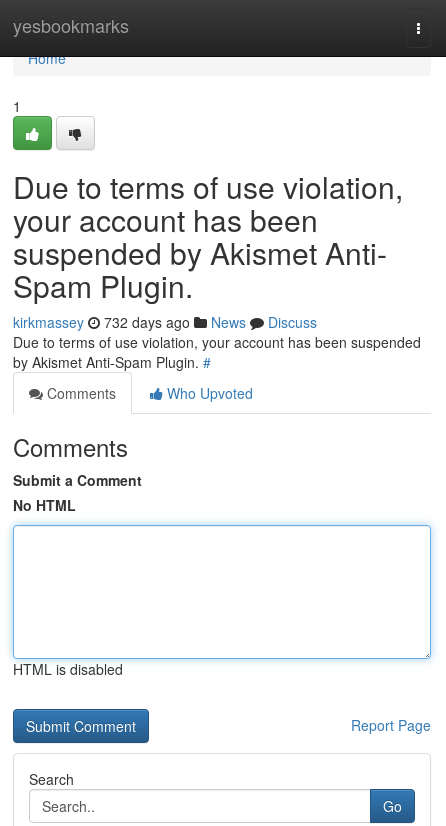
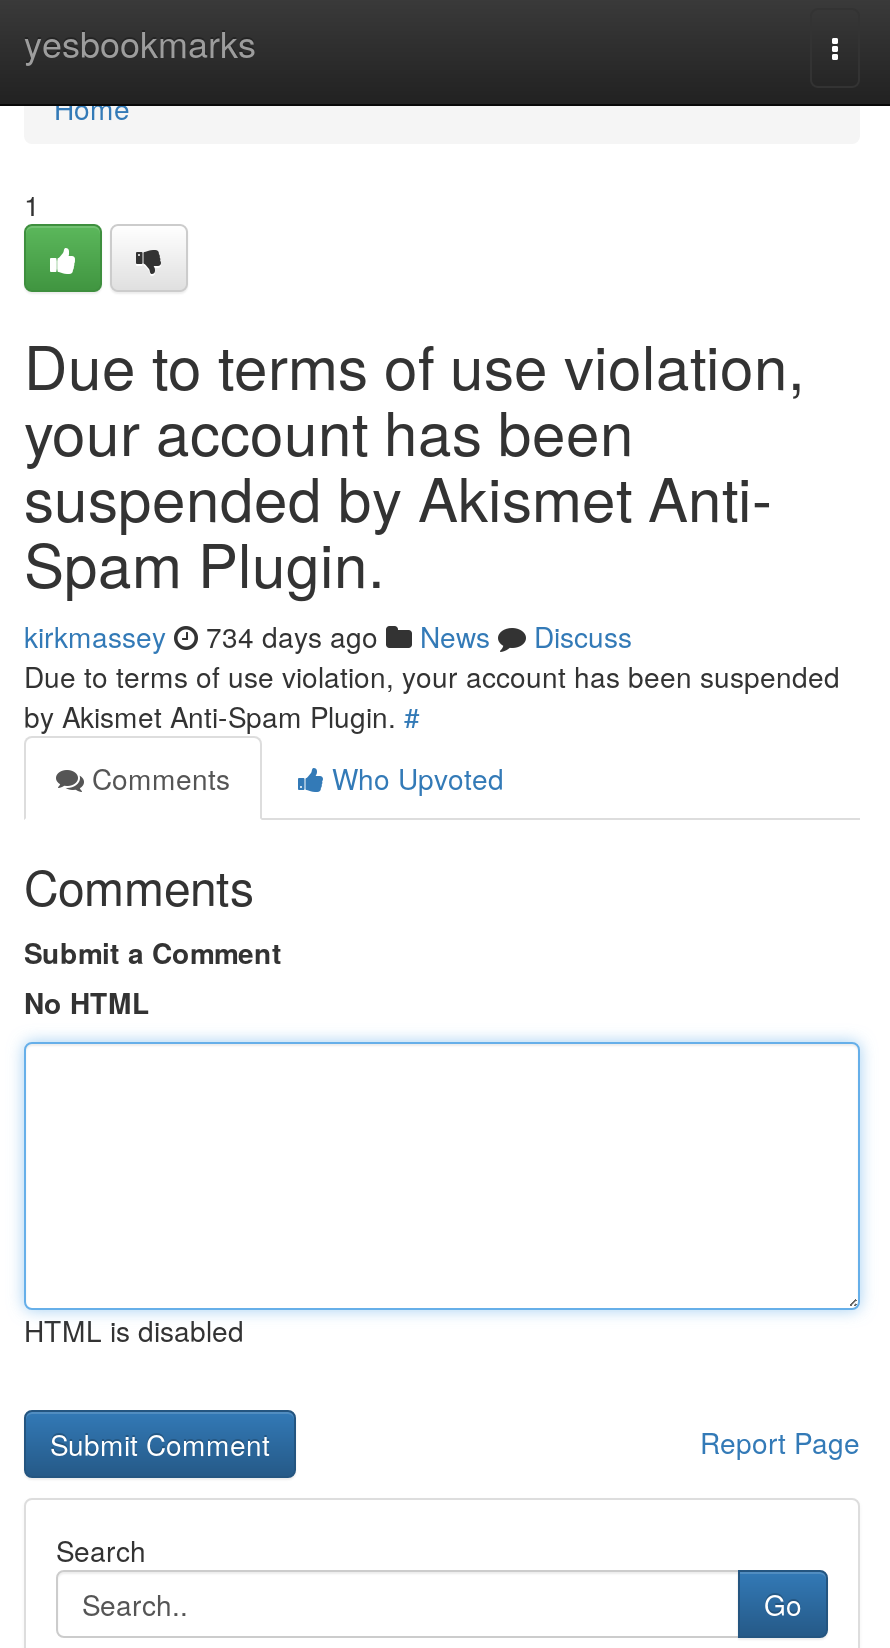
[13,312,317,332] kirkmassey 732 days ago News Discuss -> [24,616,632,656] kirkmassey 734 days ago News Discuss

